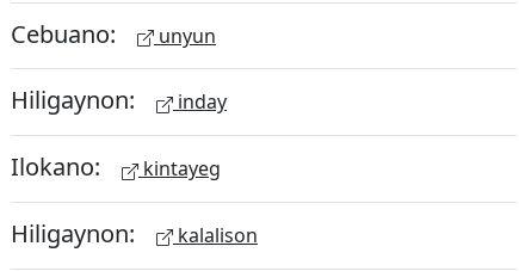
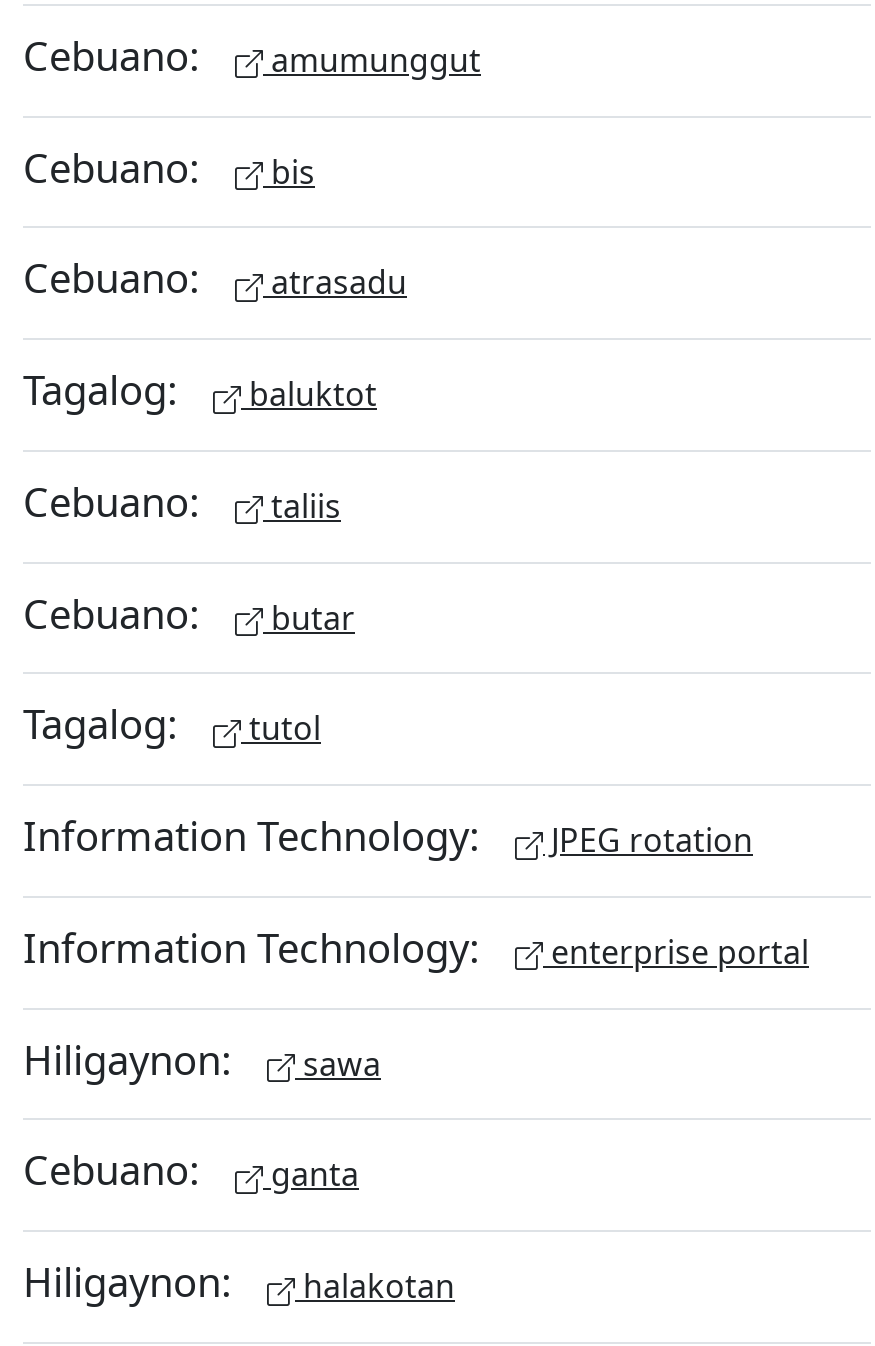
[154,22,216,48] unyun -> [23,37,809,974] amumunggut | Cebuano: | bis | Cebuano: | atrasadu | Tagalog: | baluktot | Cebuano: | taliis | Cebuano: | butar | Tagalog: | tutol | Information Technology: | JPEG rotation | Information Technology: | enterprise portal
[173,89,227,115] inday -> [295,1040,381,1084] sawa
[11,150,221,182] Ilokano: | kintayeg -> [23,1143,359,1197] Cebuano: | ganta
[173,222,258,248] kalalison -> [295,1264,455,1308] halakotan

